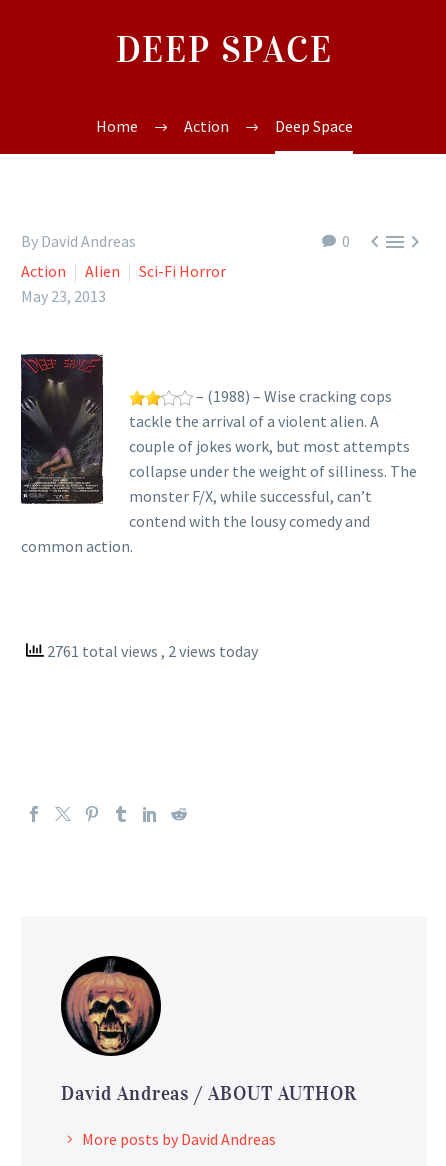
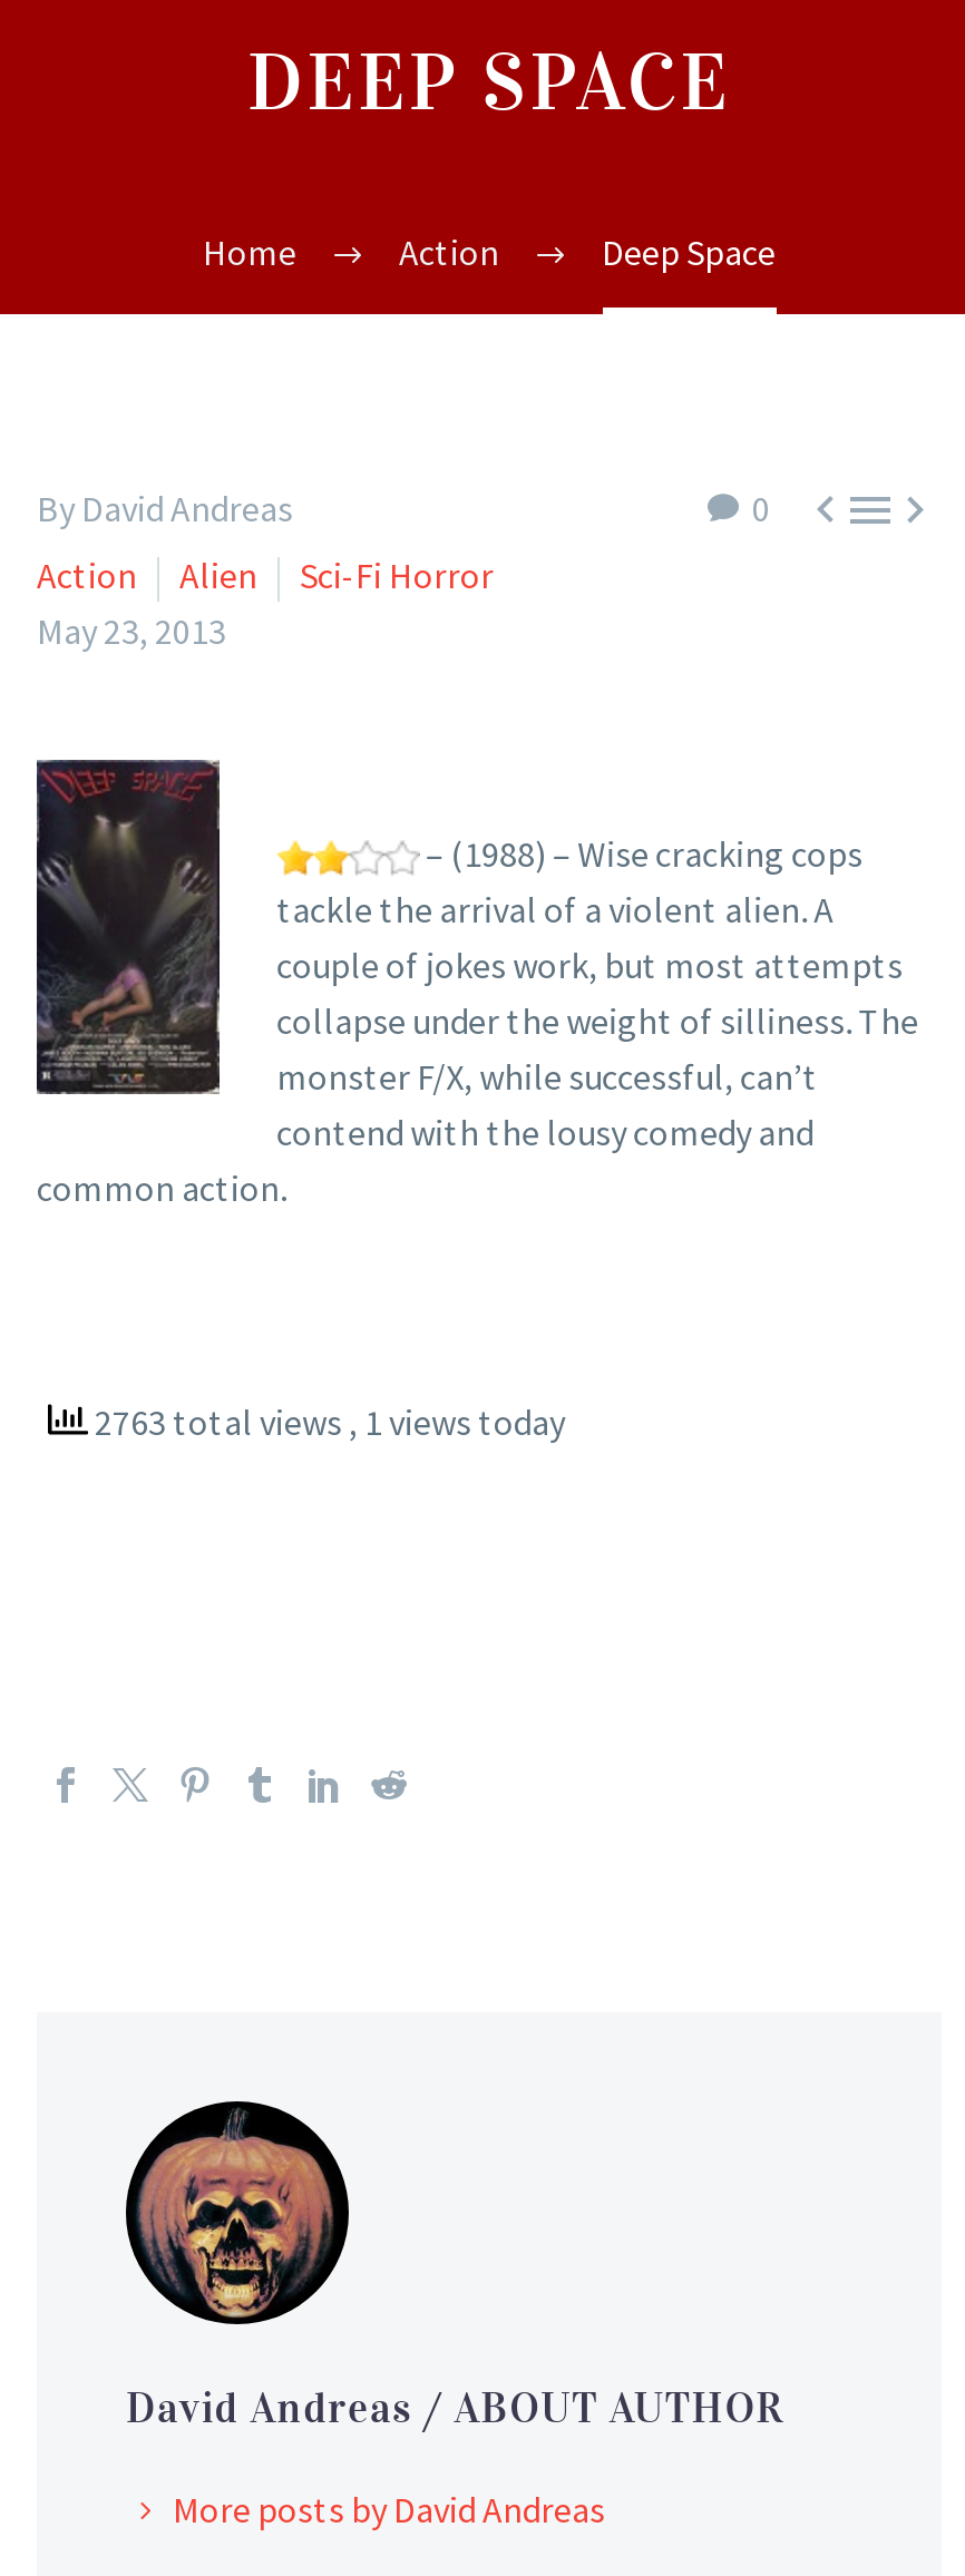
[44,641,258,661] 2761 total views, 2 views today -> [88,1399,565,1444] 2763 total views, 1 views today

